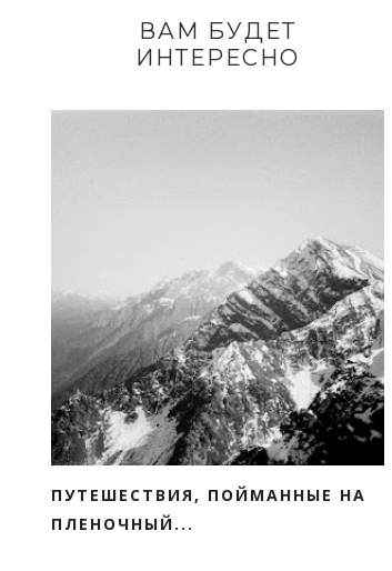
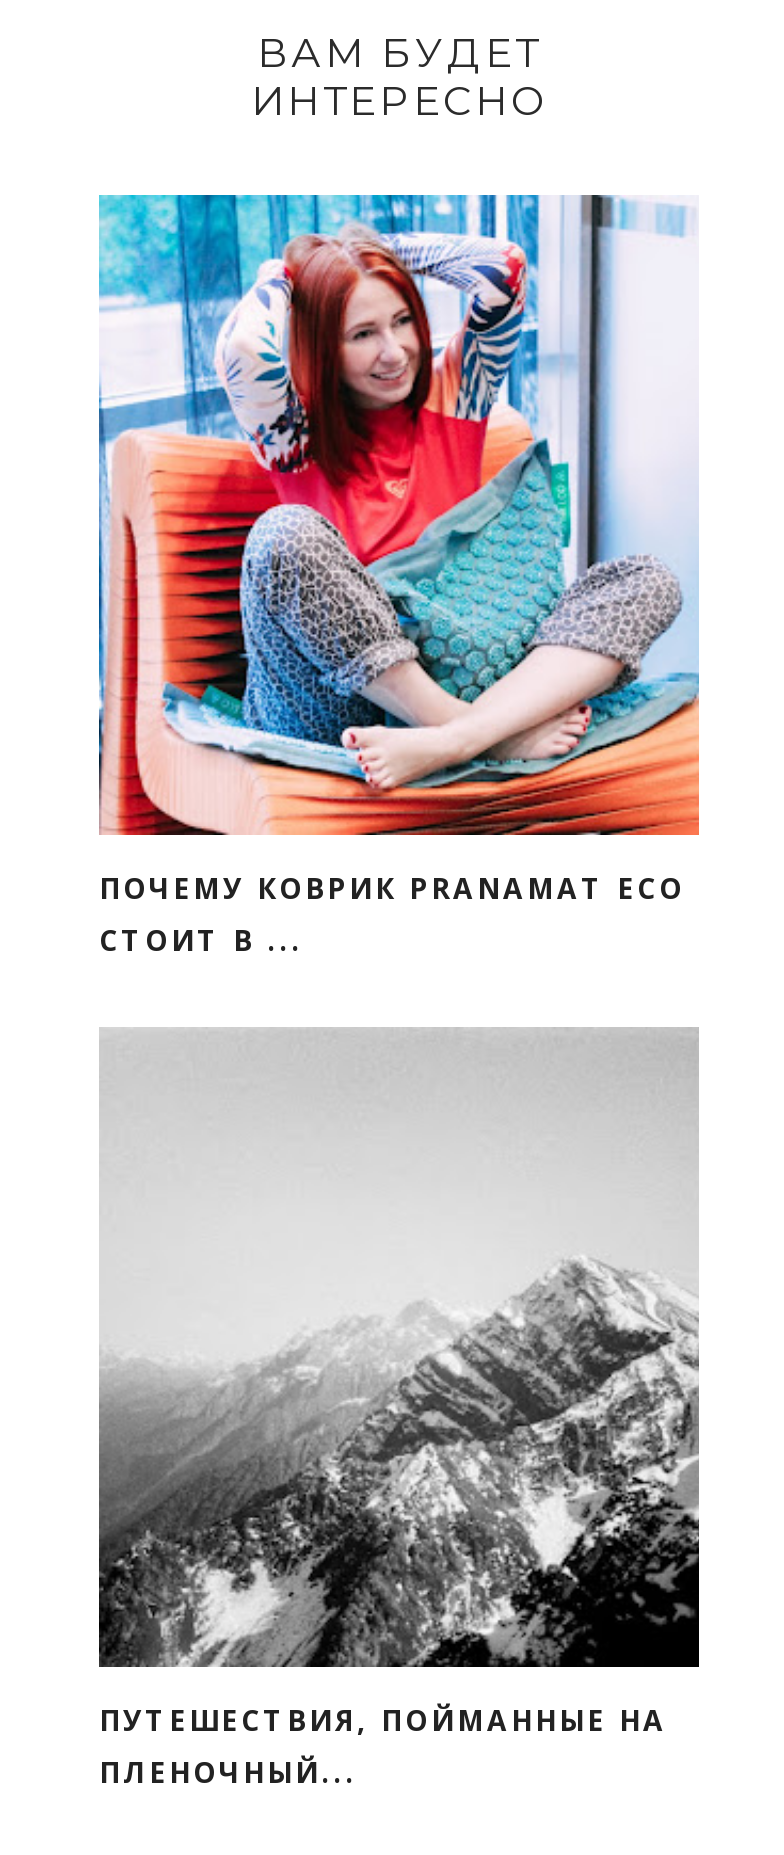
none -> [97,193,701,959] [image] | ПОЧЕМУ КОВРИК PRANAMAT ECO | СТОИТ В ...

